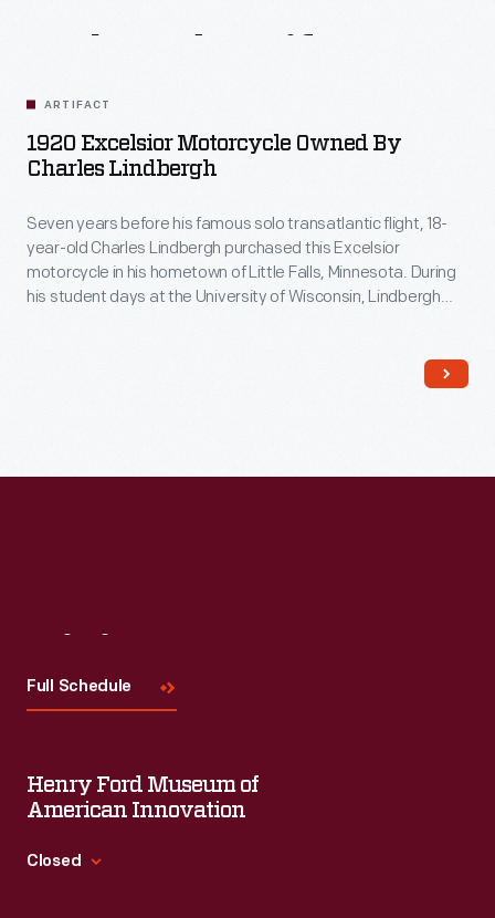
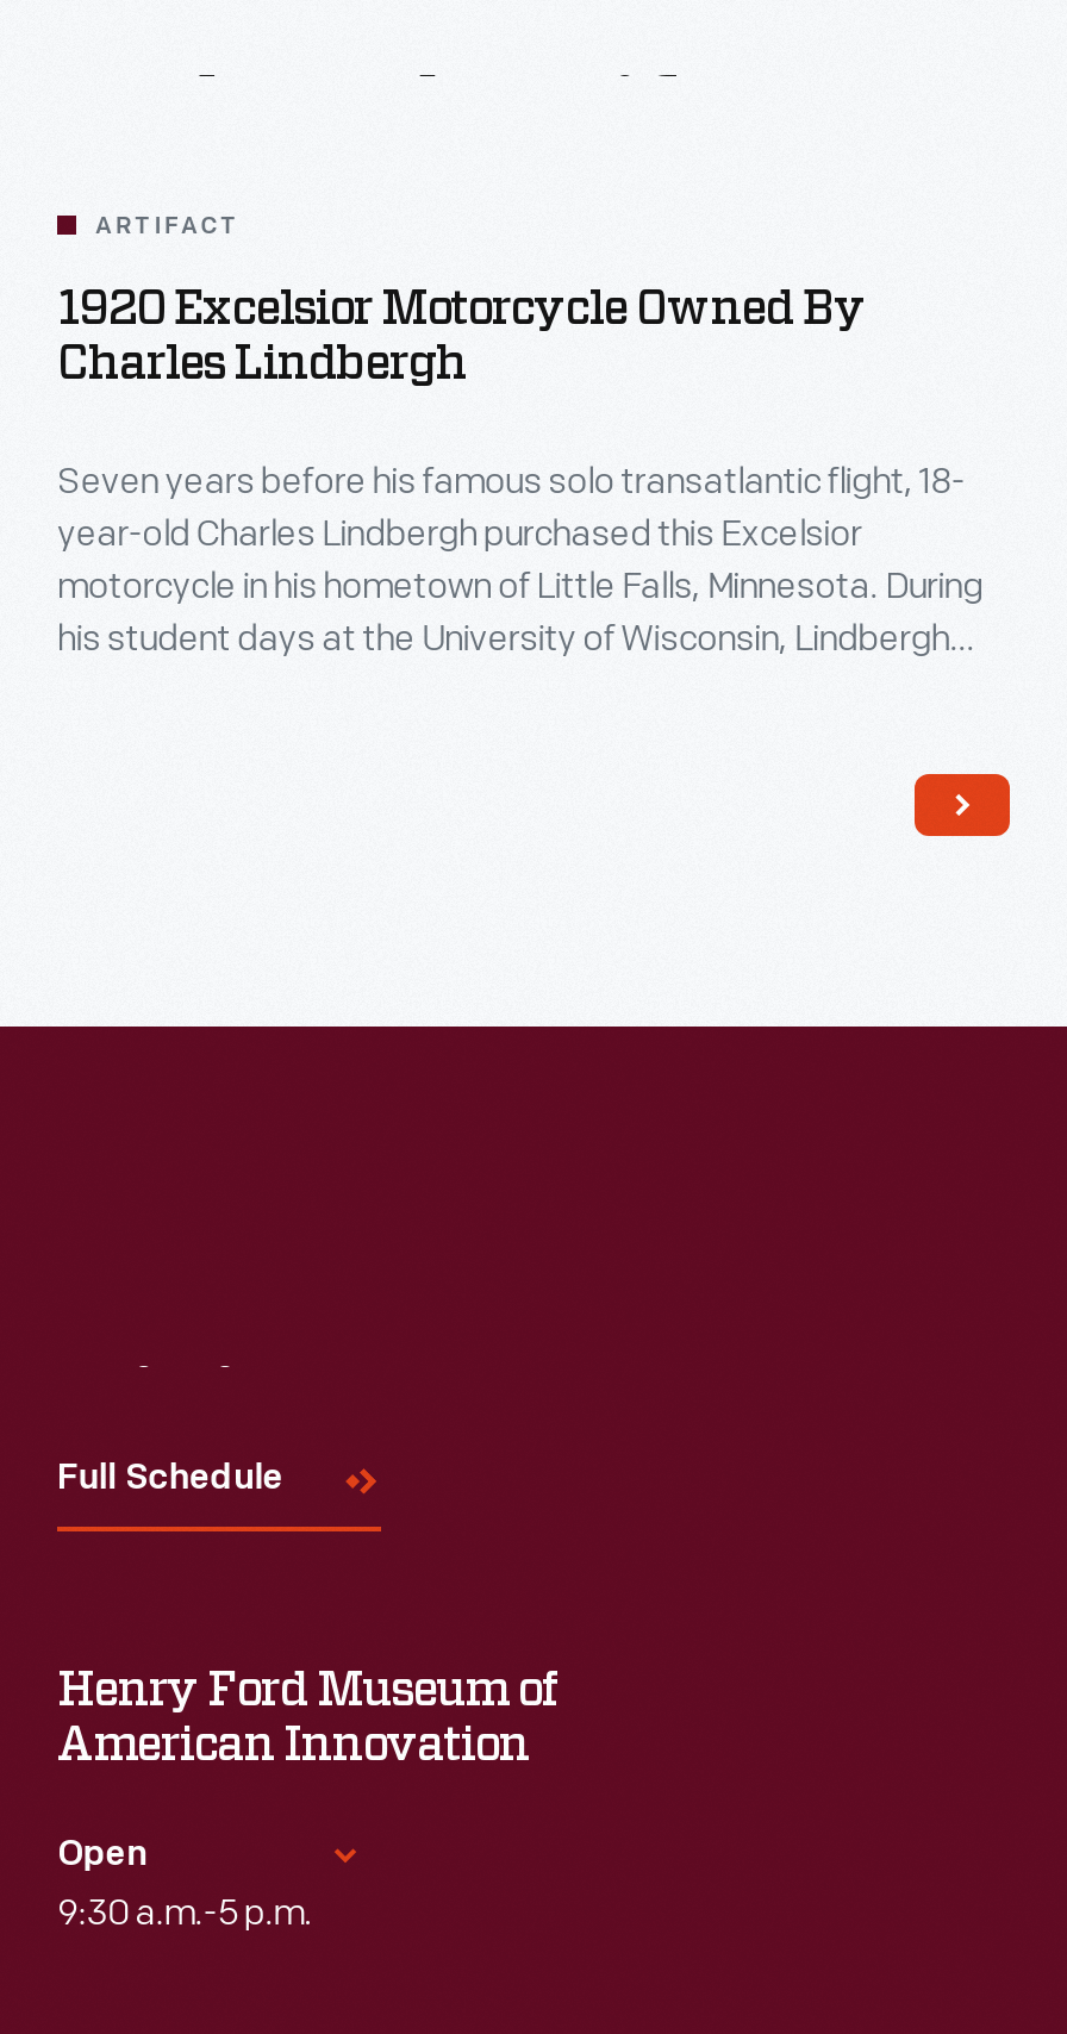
[27,854,81,870] Closed -> [57,1839,312,1936] Open | 9:30 a.m.-5 p.m.

